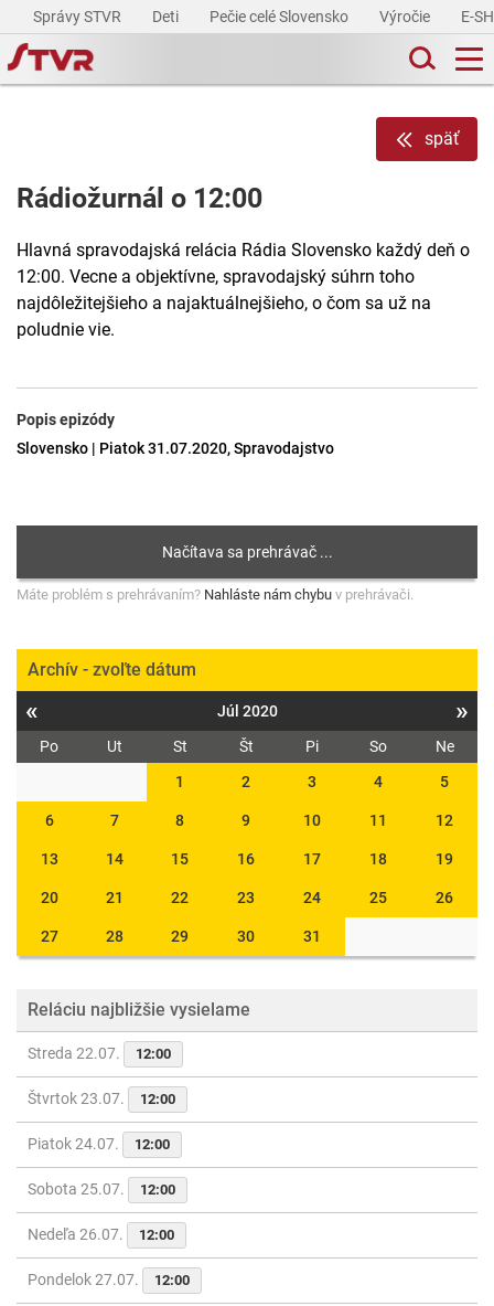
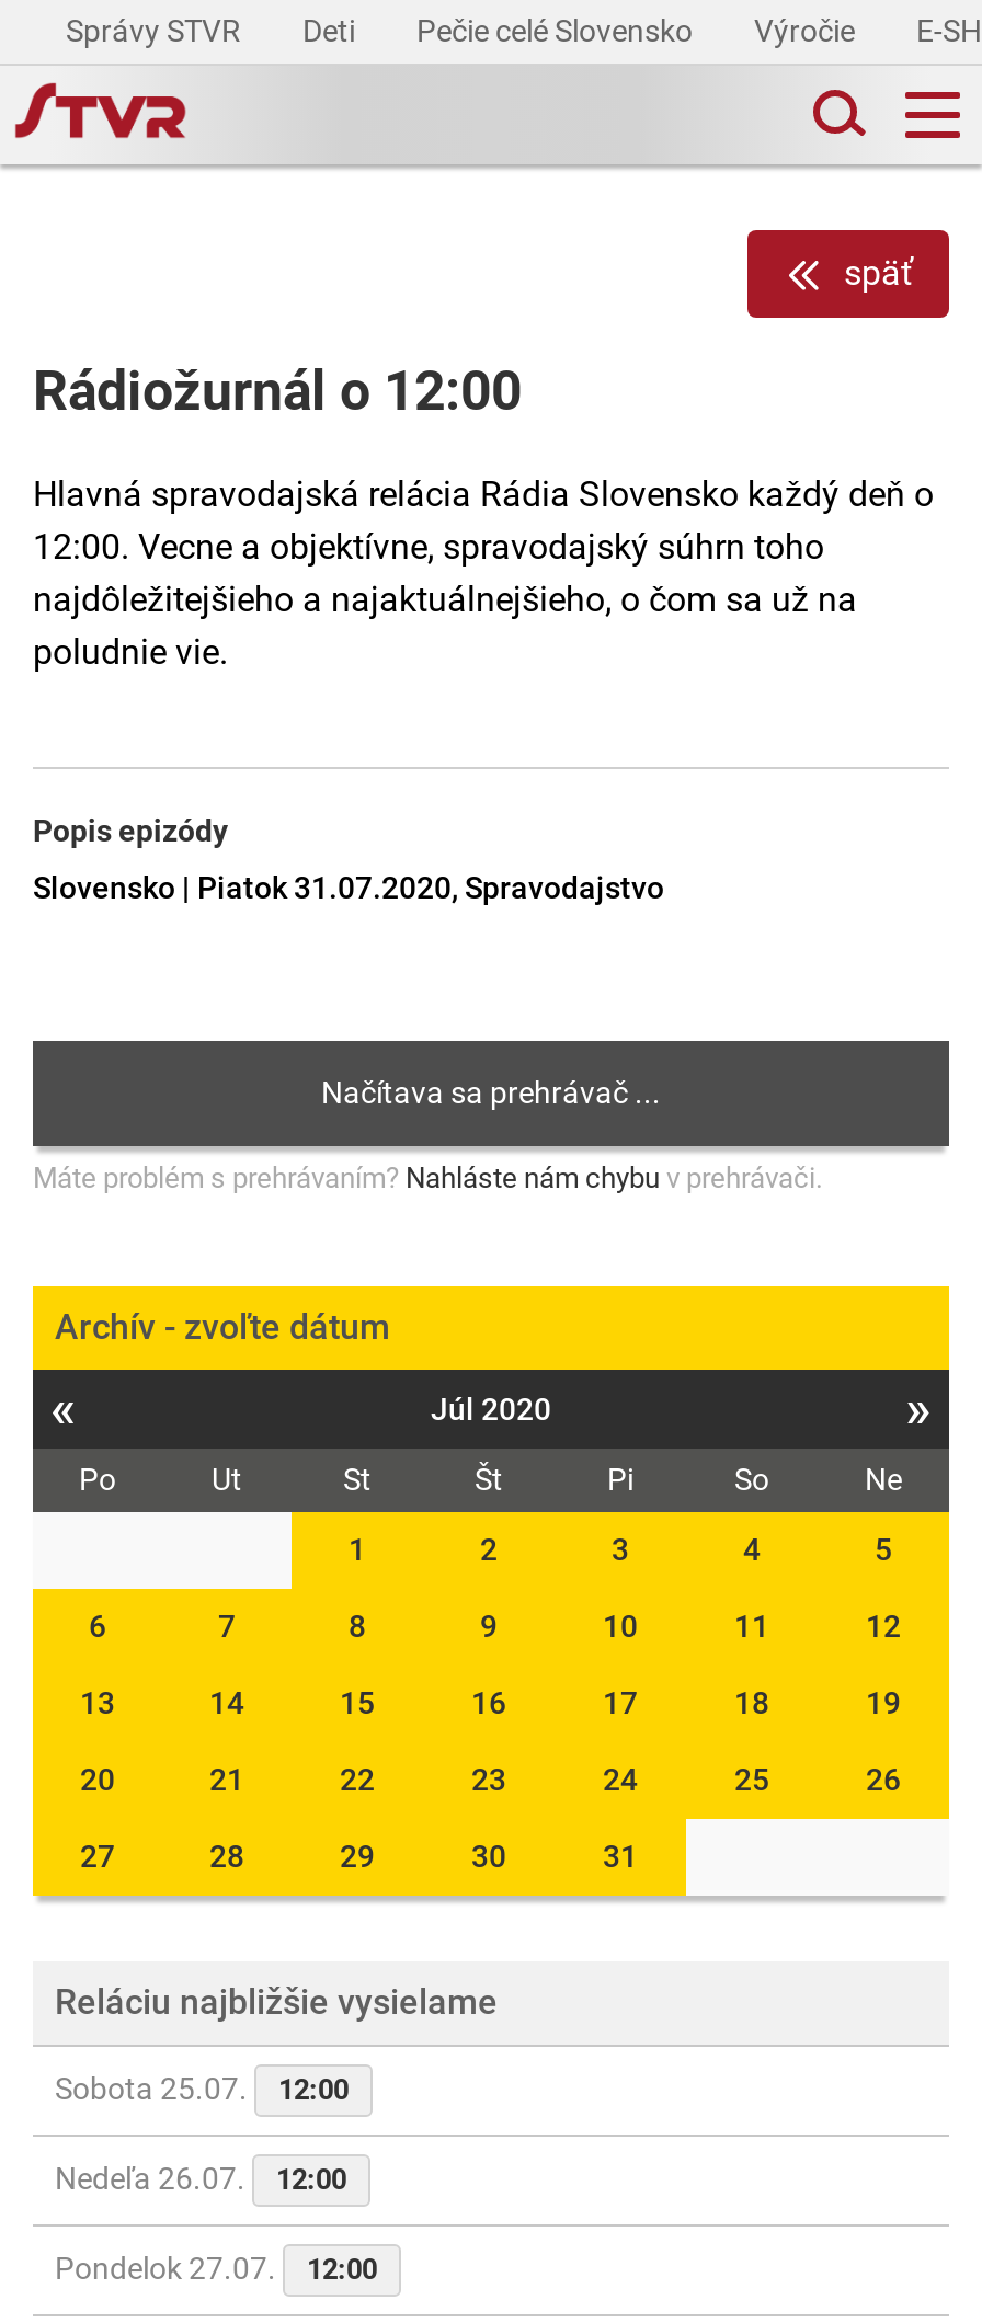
[28,1044,175,1153] Streda 22.07. | 12:00 | Štvrtok 23.07. | 12:00 | Piatok 24.07. | 12:00 -> none

